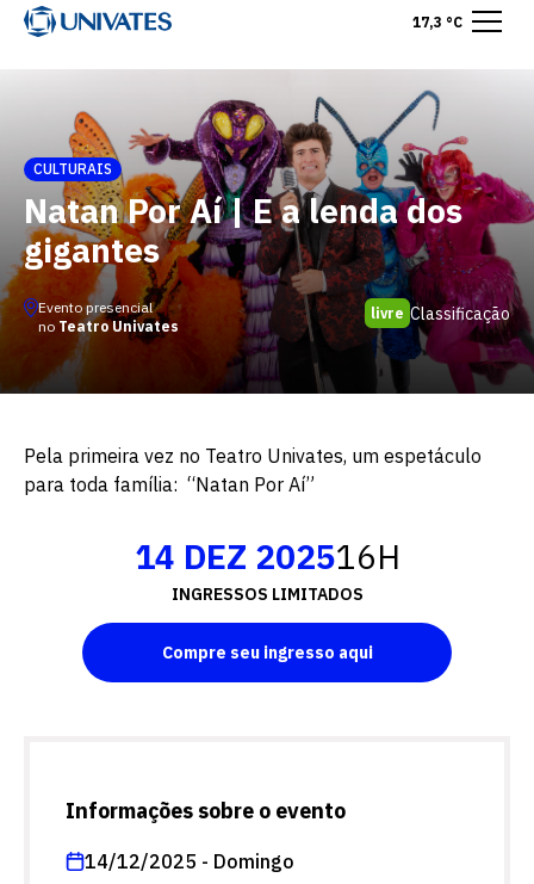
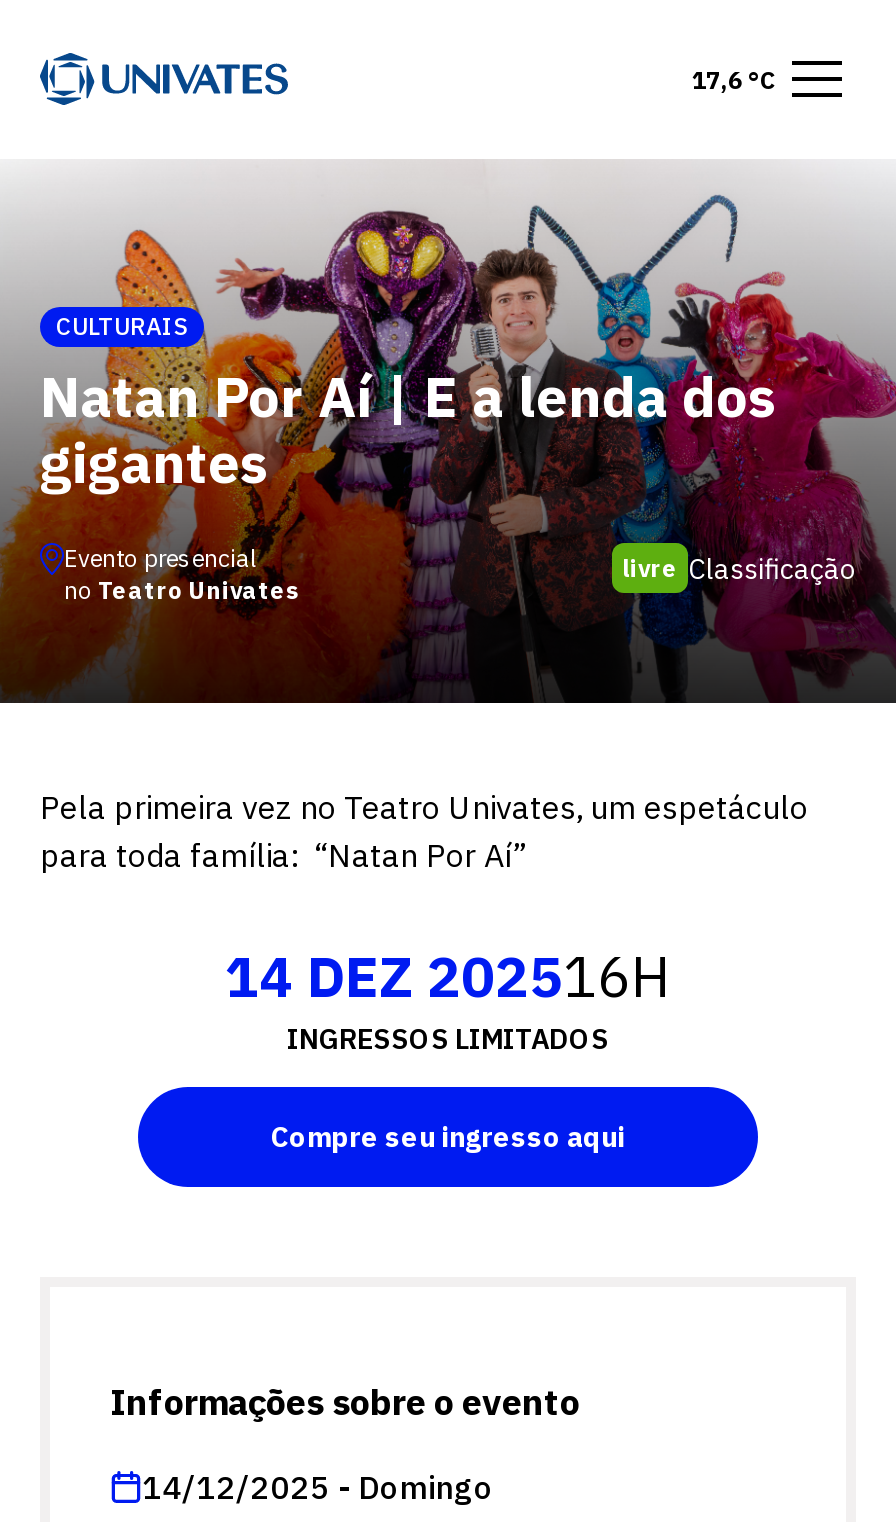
[412,13,462,30] 17,3 °C -> [692,64,776,94] 17,6 °C

